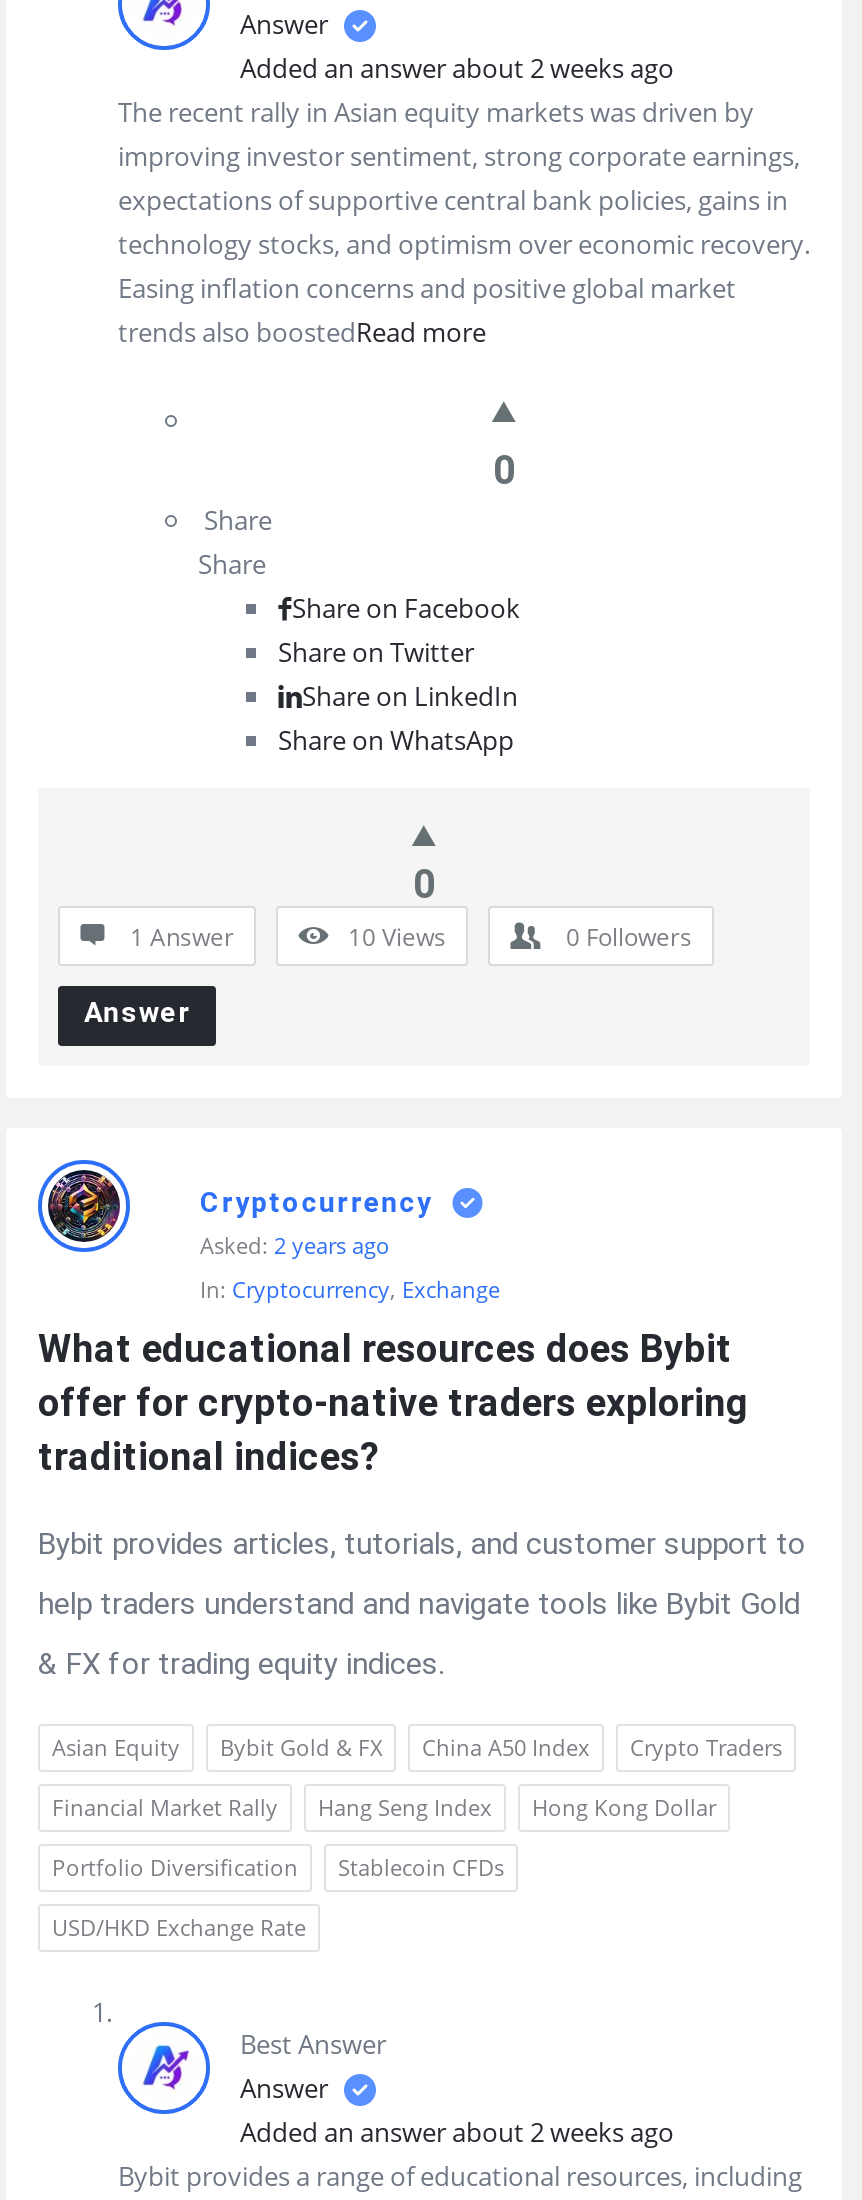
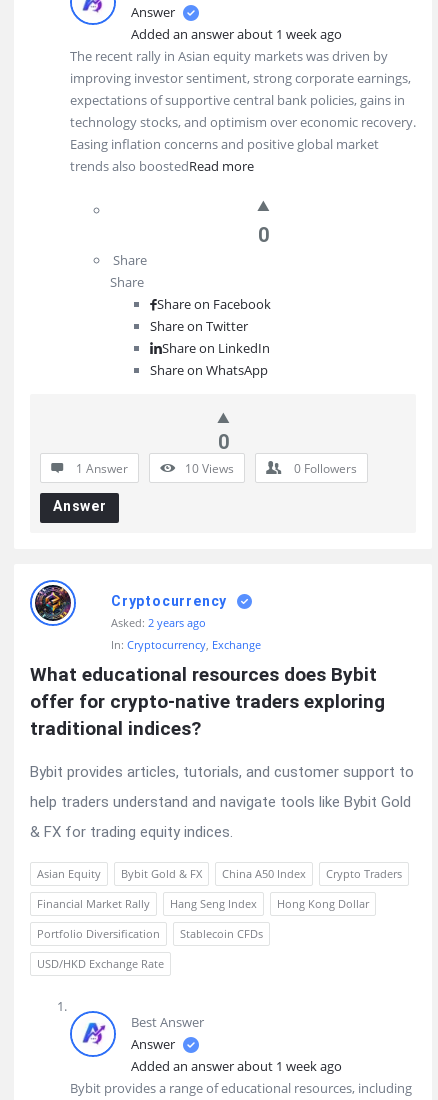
[240,50,674,86] Added an answer about 2 weeks ago -> [131,25,342,43] Added an answer about 1 week ago
[240,2114,674,2150] Added an answer about 2 weeks ago -> [131,1057,342,1075] Added an answer about 1 week ago

